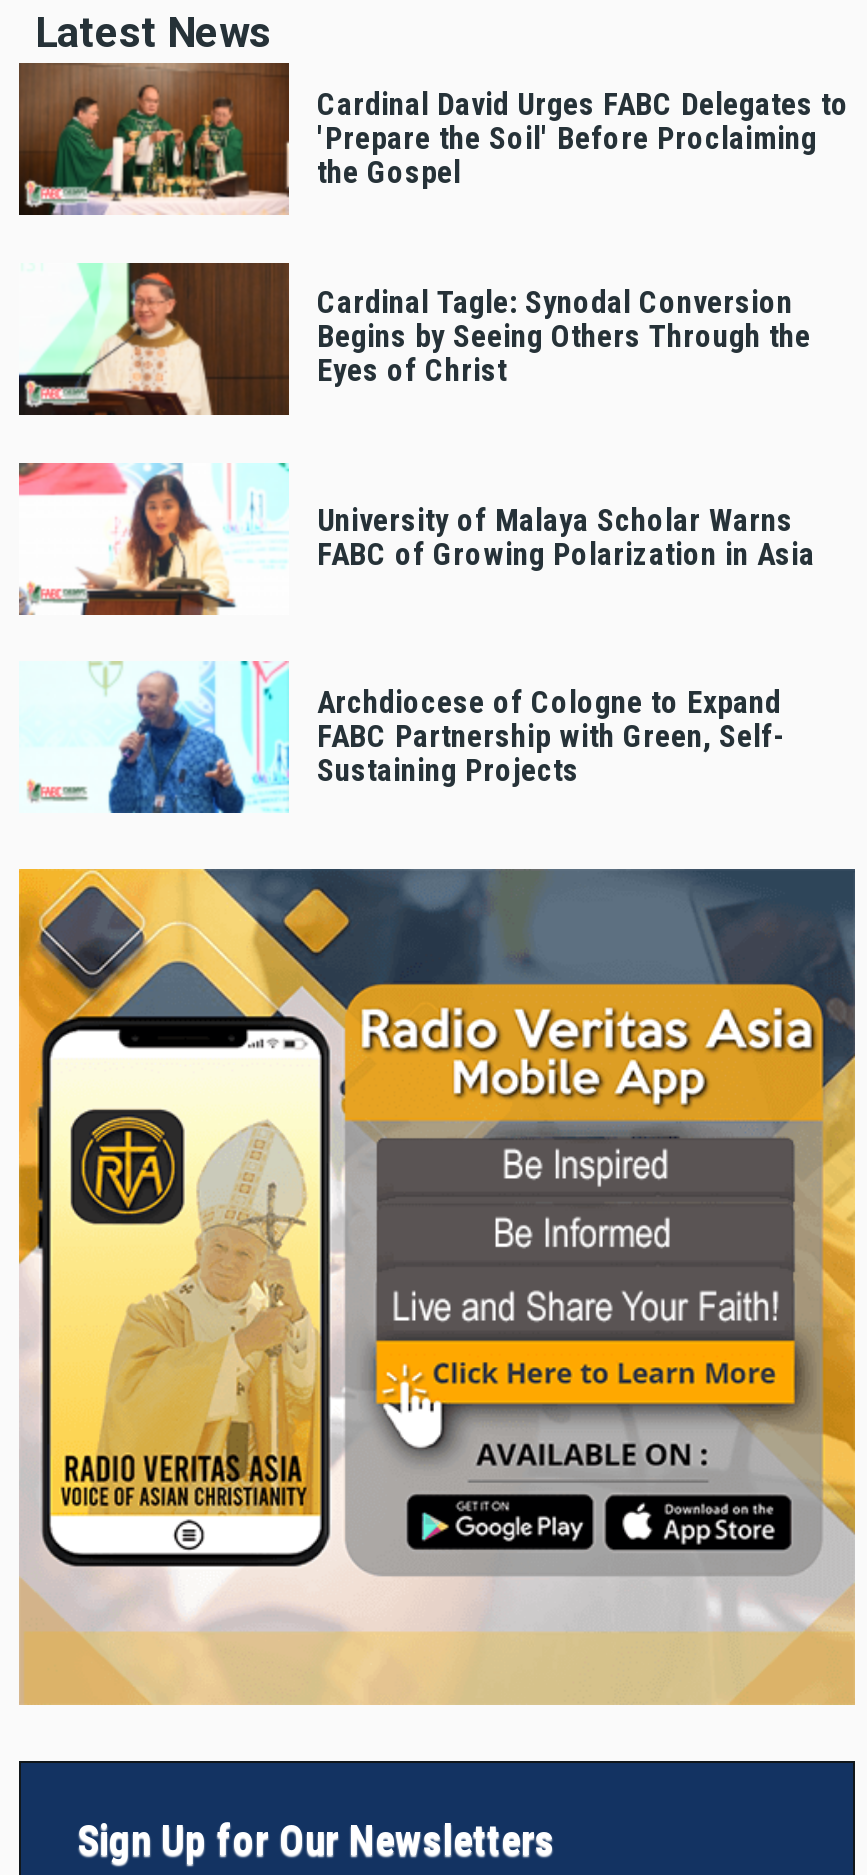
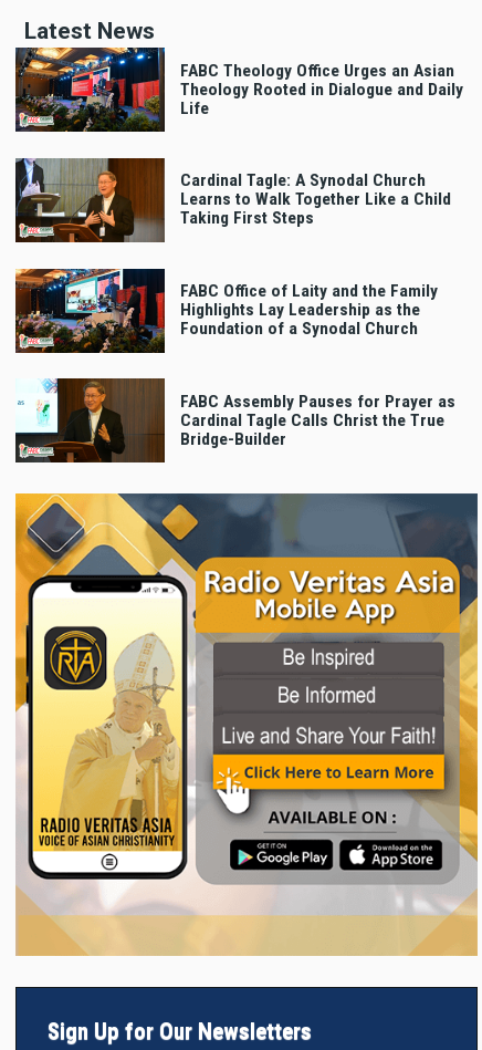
[19,63,849,215] [image] | Cardinal David Urges FABC Delegates to | 'Prepare the Soil' Before Proclaiming | the Gospel -> [15,48,463,133] [image] | FABC Theology Office Urges an Asian | Theology Rooted in Dialogue and Daily | Life
[17,263,811,417] [image] | Cardinal Tagle: Synodal Conversion | Begins by Seeing Others Through the | Eyes of Christ -> [14,157,451,243] [image] | Cardinal Tagle: A Synodal Church | Learns to Walk Together Like a Child | Taking First Steps
[17,461,815,617] [image] | University of Malaya Scholar Warns | FABC of Growing Polarization in Asia -> [14,268,438,354] [image] | FABC Office of Laity and the Family | Highlights Lay Leadership as the | Foundation of a Synodal Church
[19,659,785,815] [image] | Archdiocese of Cologne to Expand | FABC Partnership with Green, Self- | Sustaining Projects -> [14,377,455,464] [image] | FABC Assembly Pauses for Prayer as | Cardinal Tagle Calls Christ the True | Bridge-Builder

